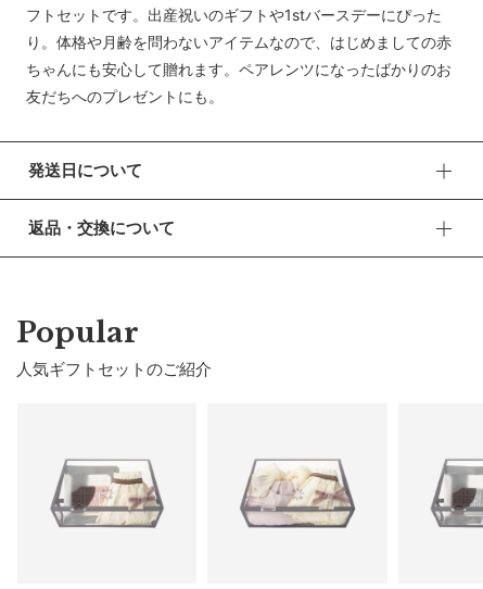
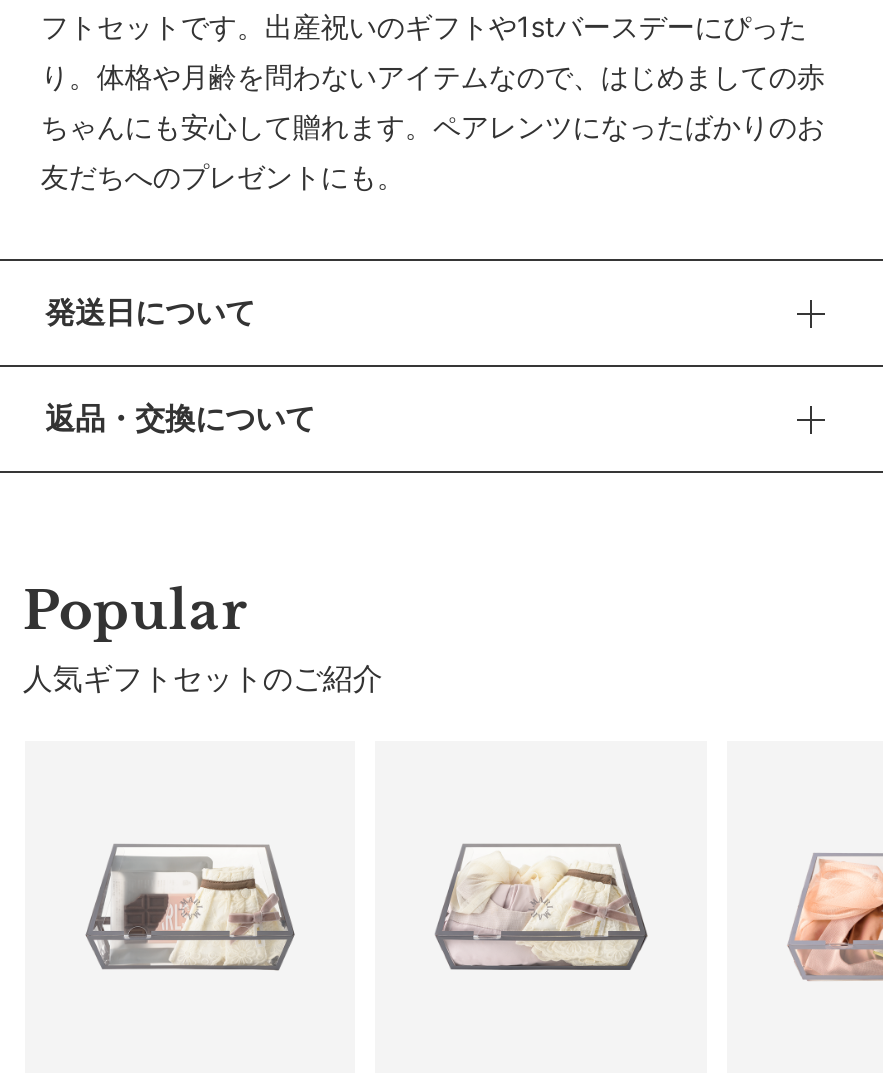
[430,458,480,534] [image] -> [787,843,877,983] [image]

